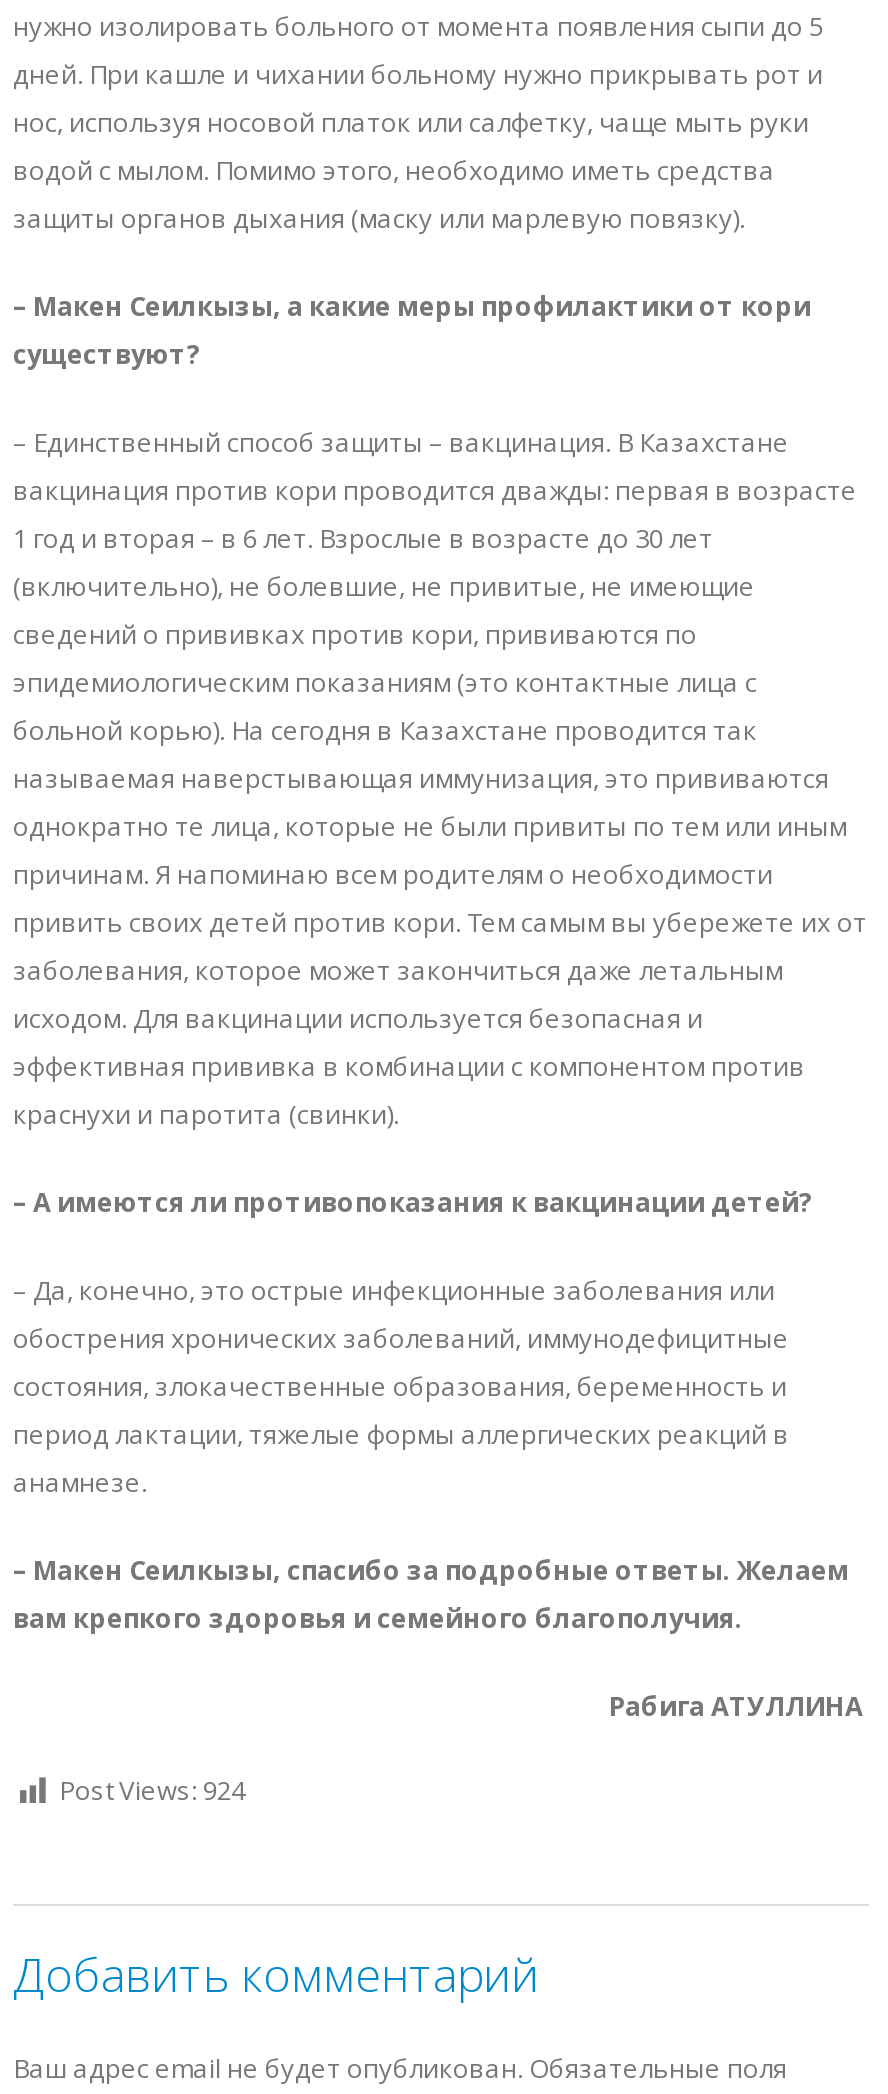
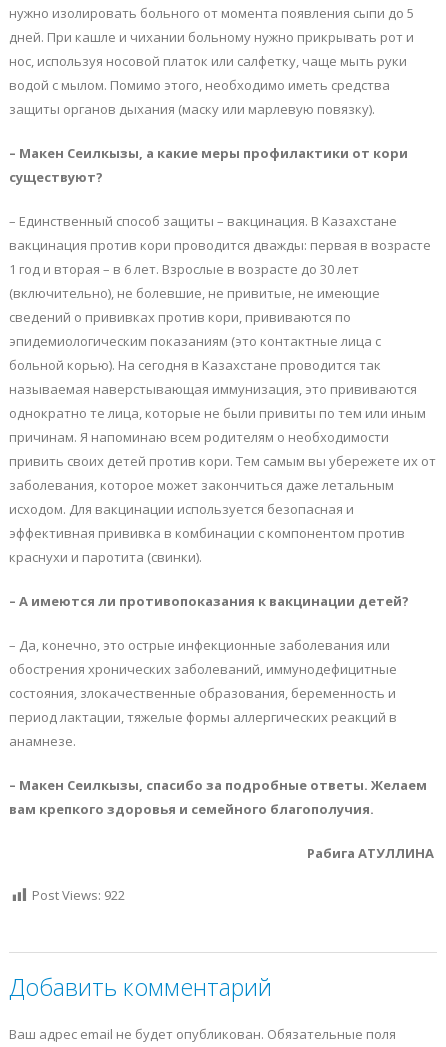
[59,1772,245,1808] Post Views: 924 -> [32,886,125,904] Post Views: 922

